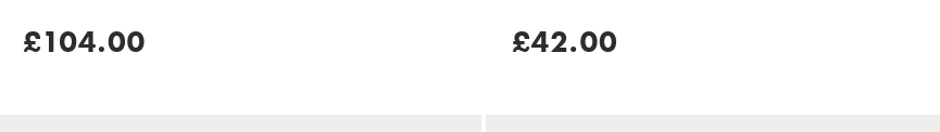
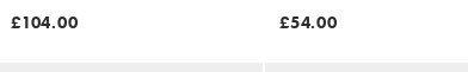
[512,21,618,60] £42.00 -> [279,11,338,32] £54.00

